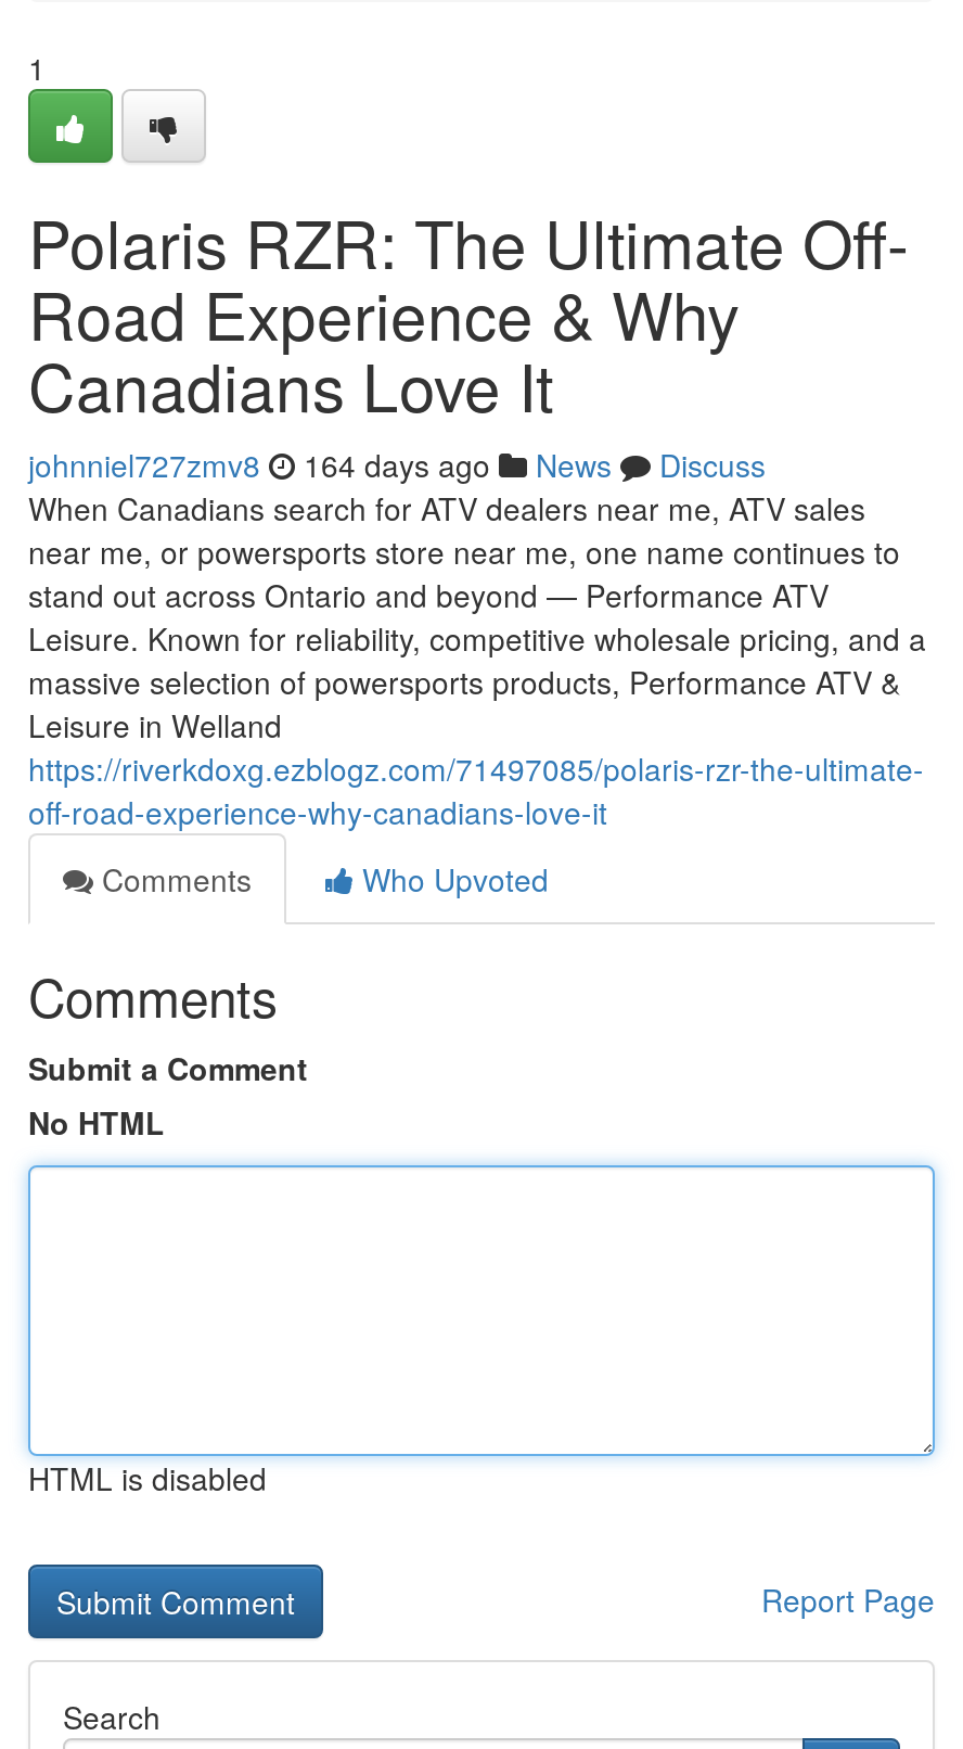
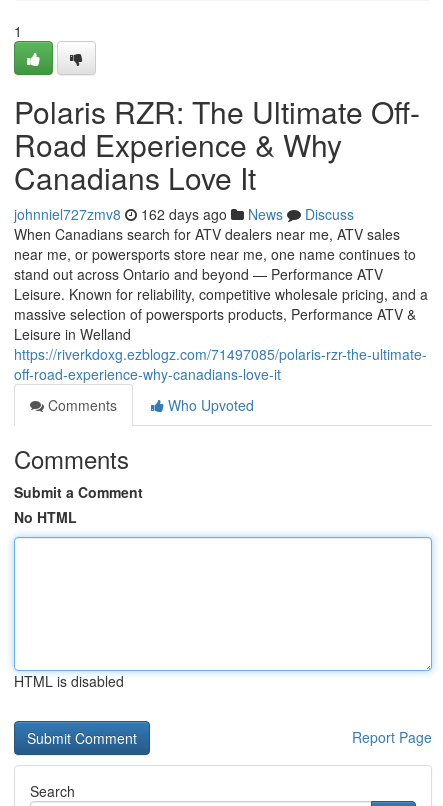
[28,443,766,486] johnniel727zmv8 164 days ago News Discuss -> [14,204,354,224] johnniel727zmv8 162 days ago News Discuss

